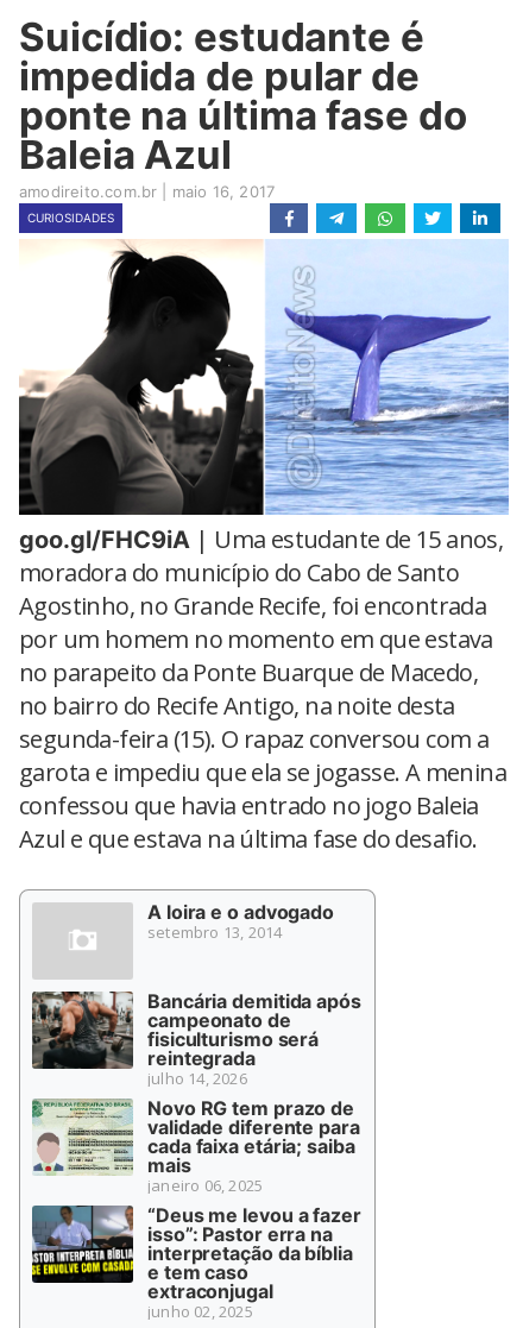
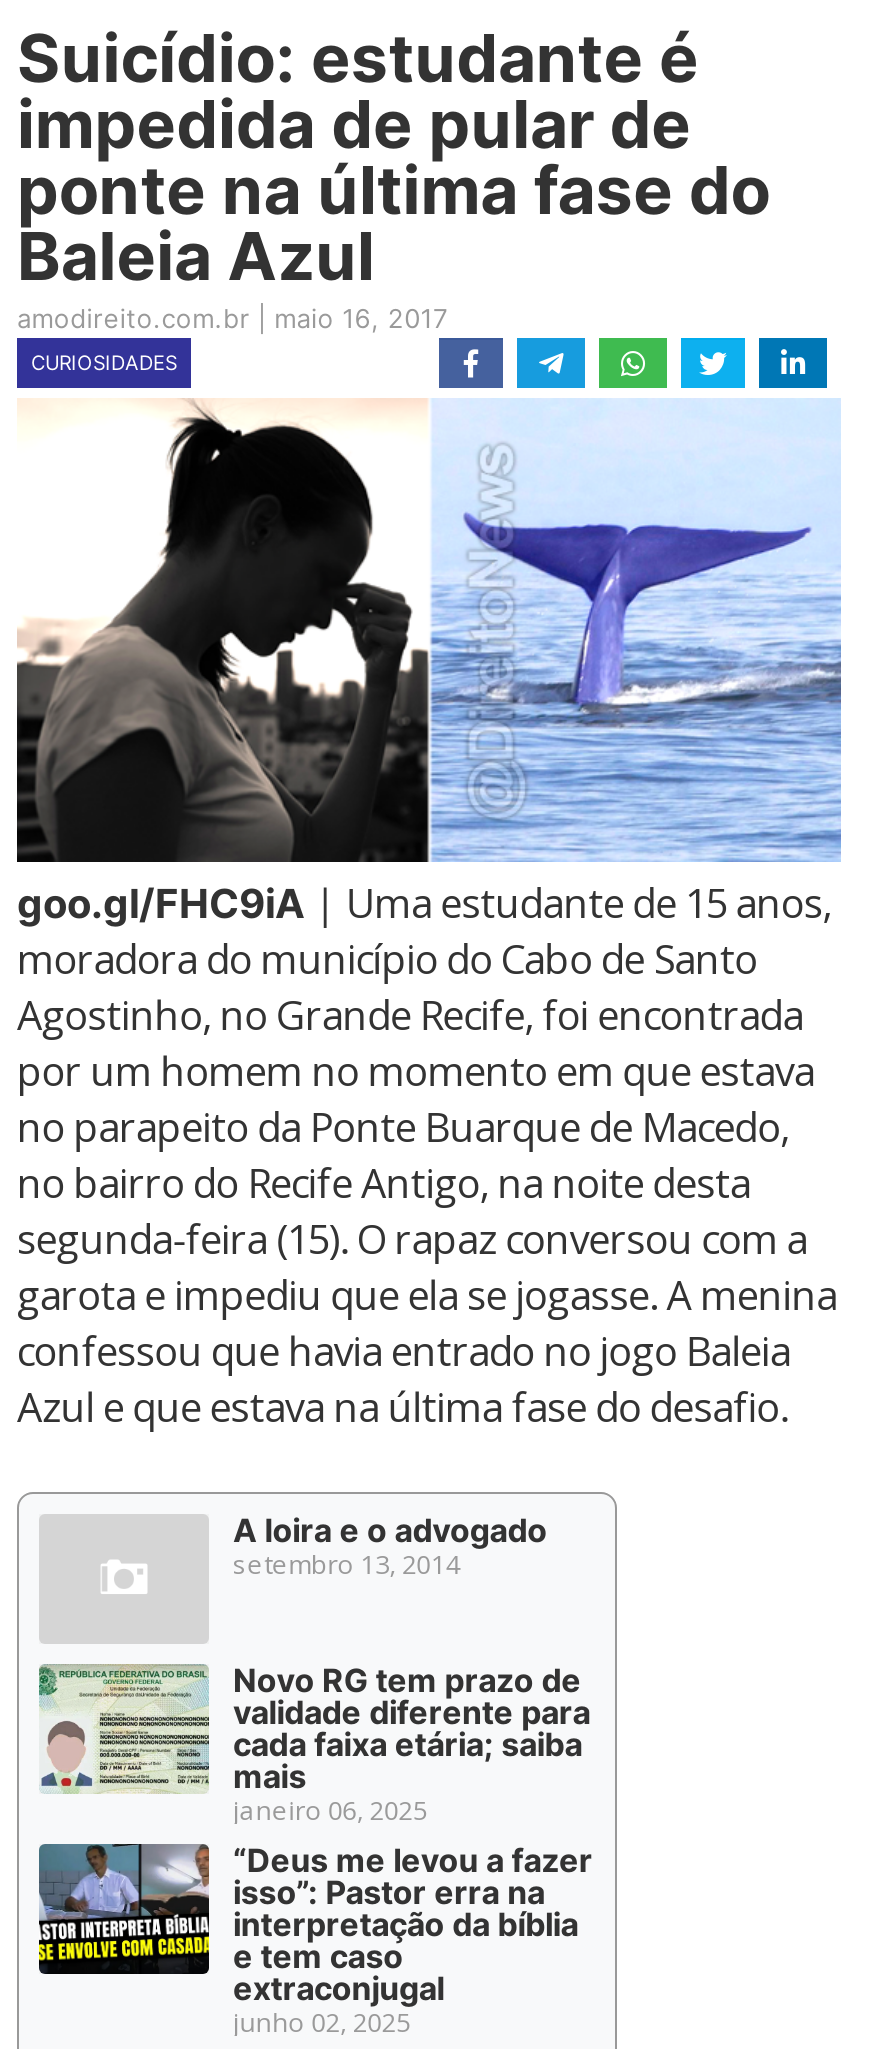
[31,989,361,1089] [image] | Bancária demitida após | campeonato de | fisiculturismo será | reintegrada | julho 14, 2026 -> none

